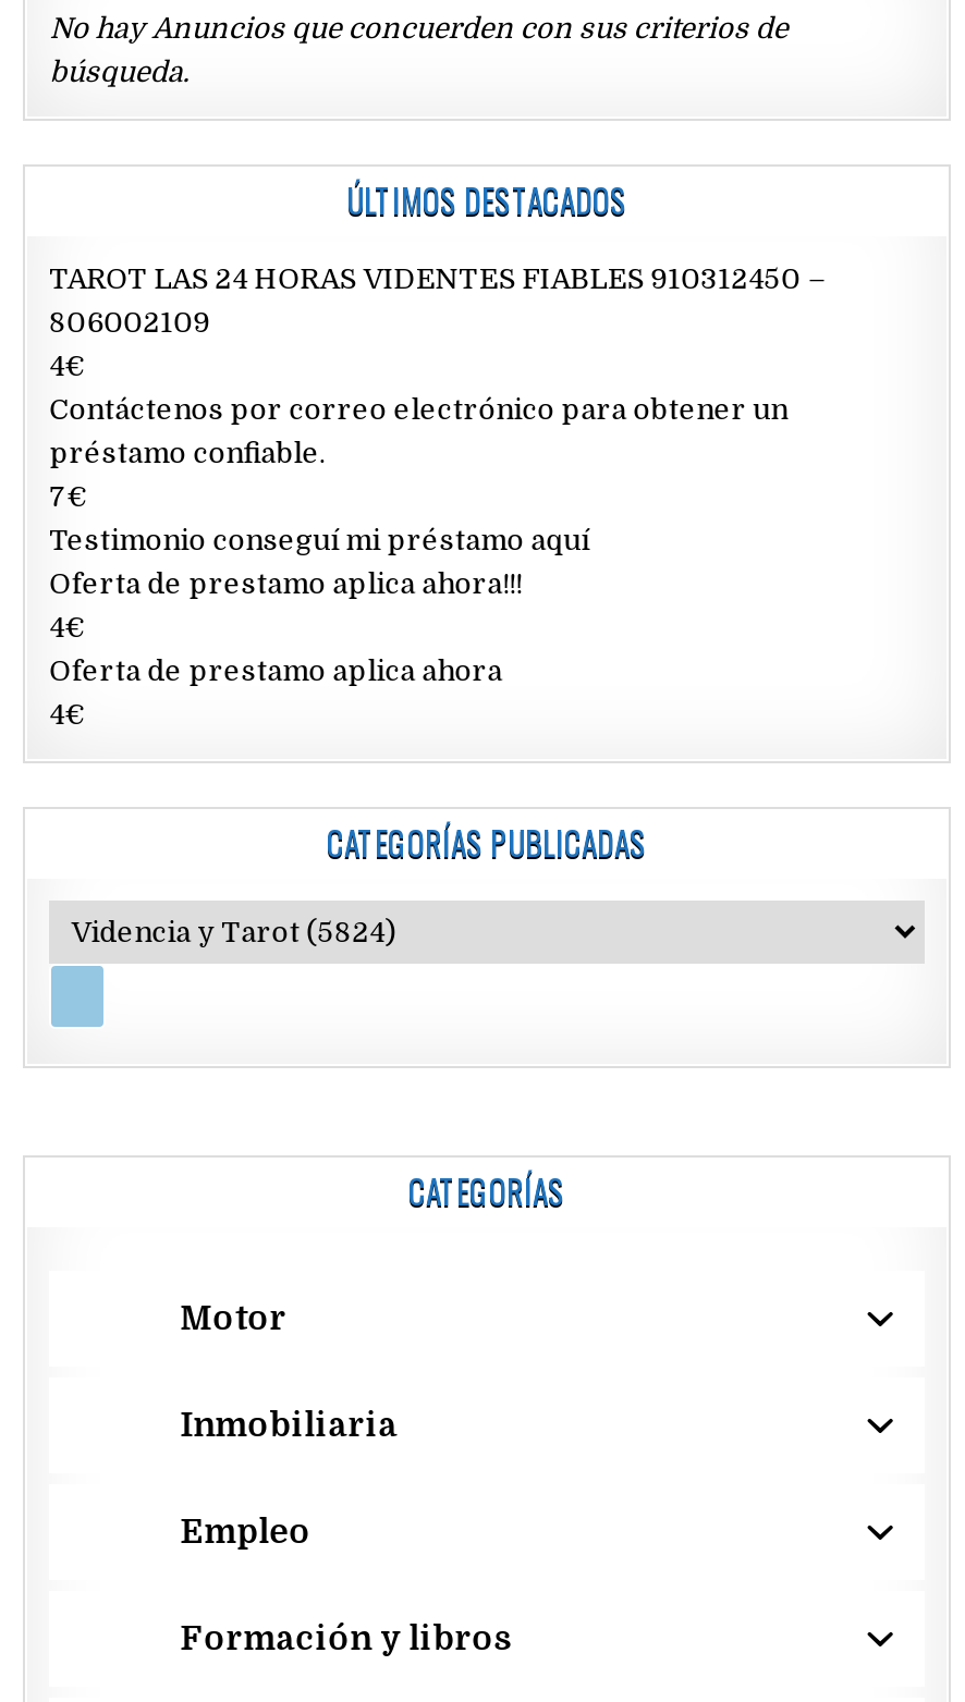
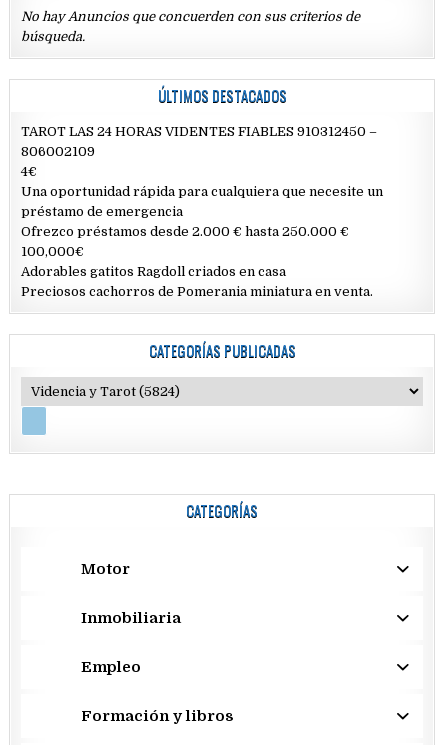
[49,392,788,730] Contáctenos por correo electrónico para obtener un | préstamo confiable. | 7€ | Testimonio conseguí mi préstamo aquí | Oferta de prestamo aplica ahora!!! | 4€ | Oferta de prestamo aplica ahora | 4€ -> [21,183,383,298] Una oportunidad rápida para cualquiera que necesite un | préstamo de emergencia | Ofrezco préstamos desde 2.000 € hasta 250.000 € | 100,000€ | Adorables gatitos Ragdoll criados en casa | Preciosos cachorros de Pomerania miniatura en venta.

